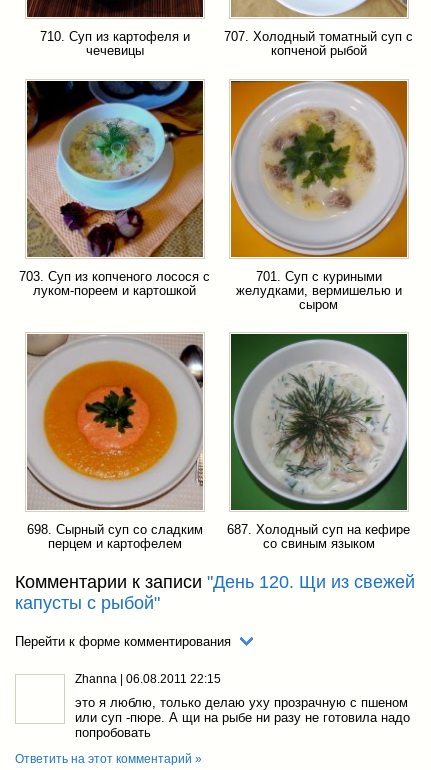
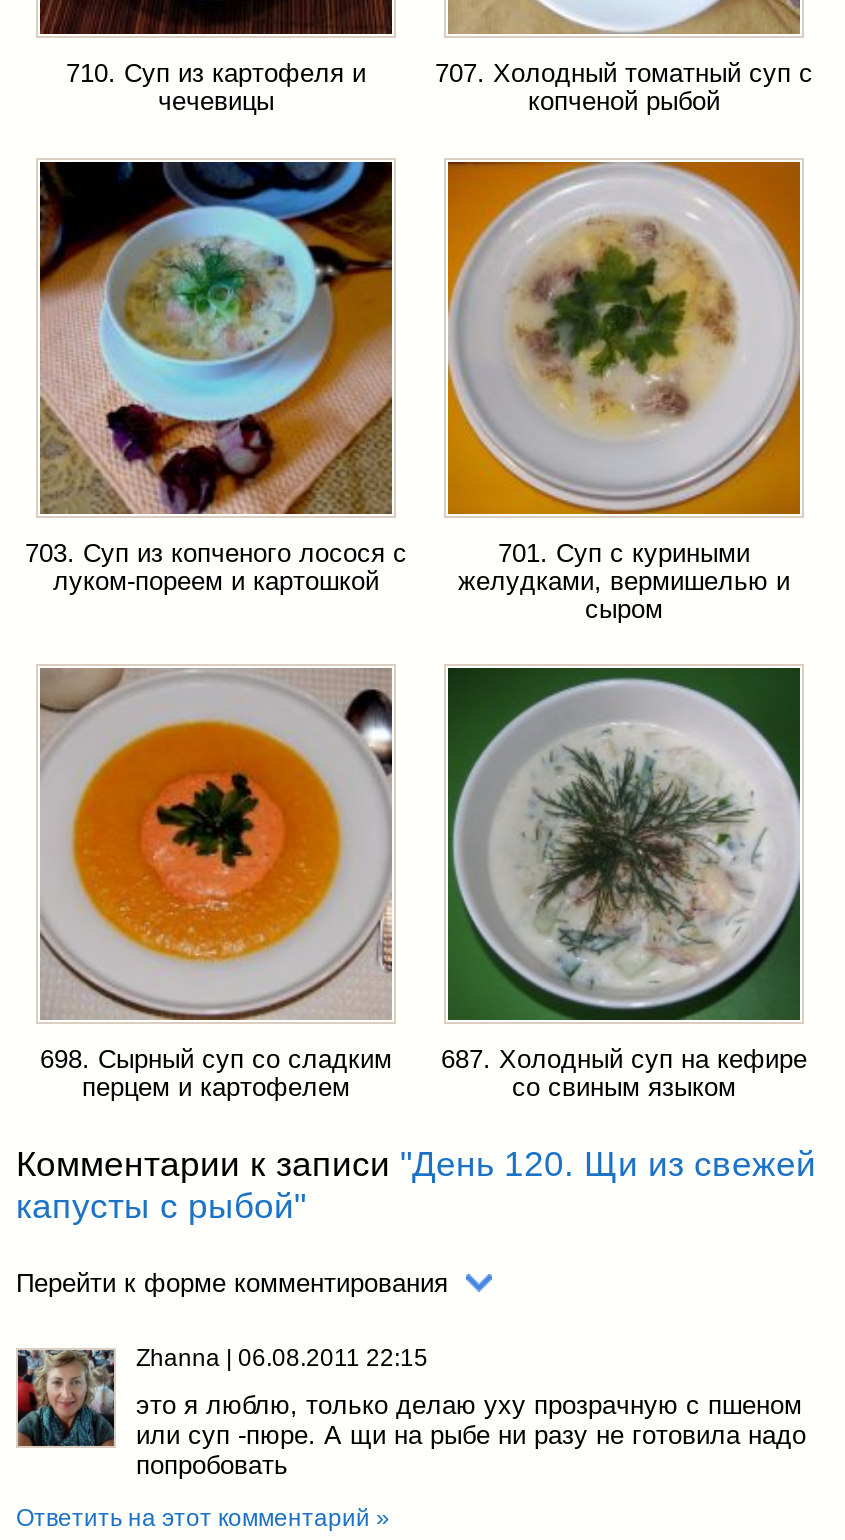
none -> [16,1348,116,1448] [image]

